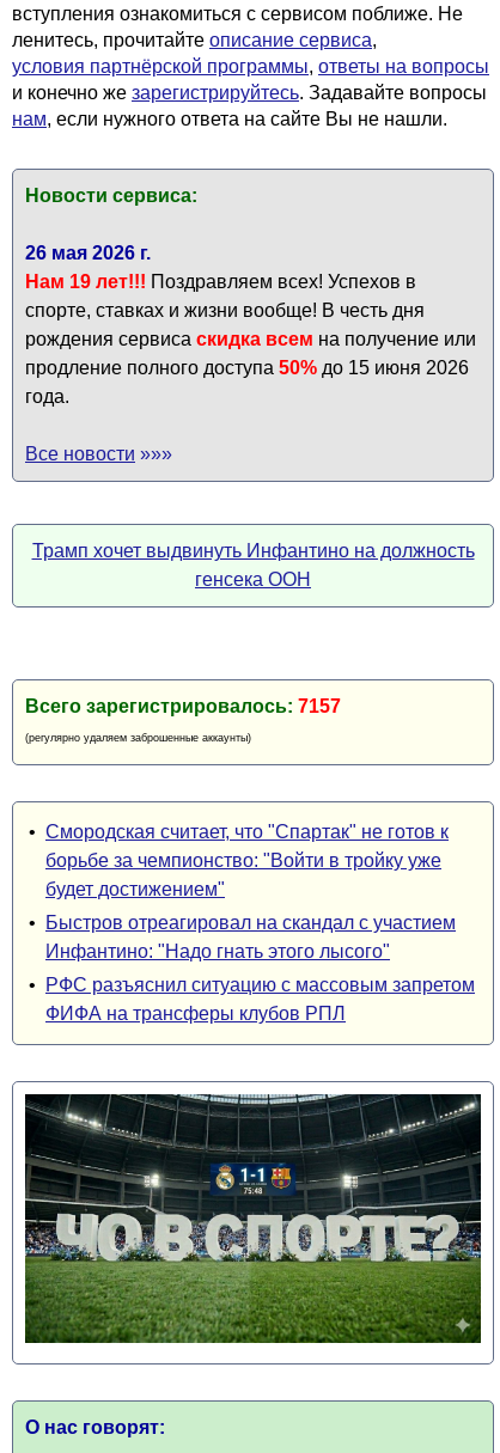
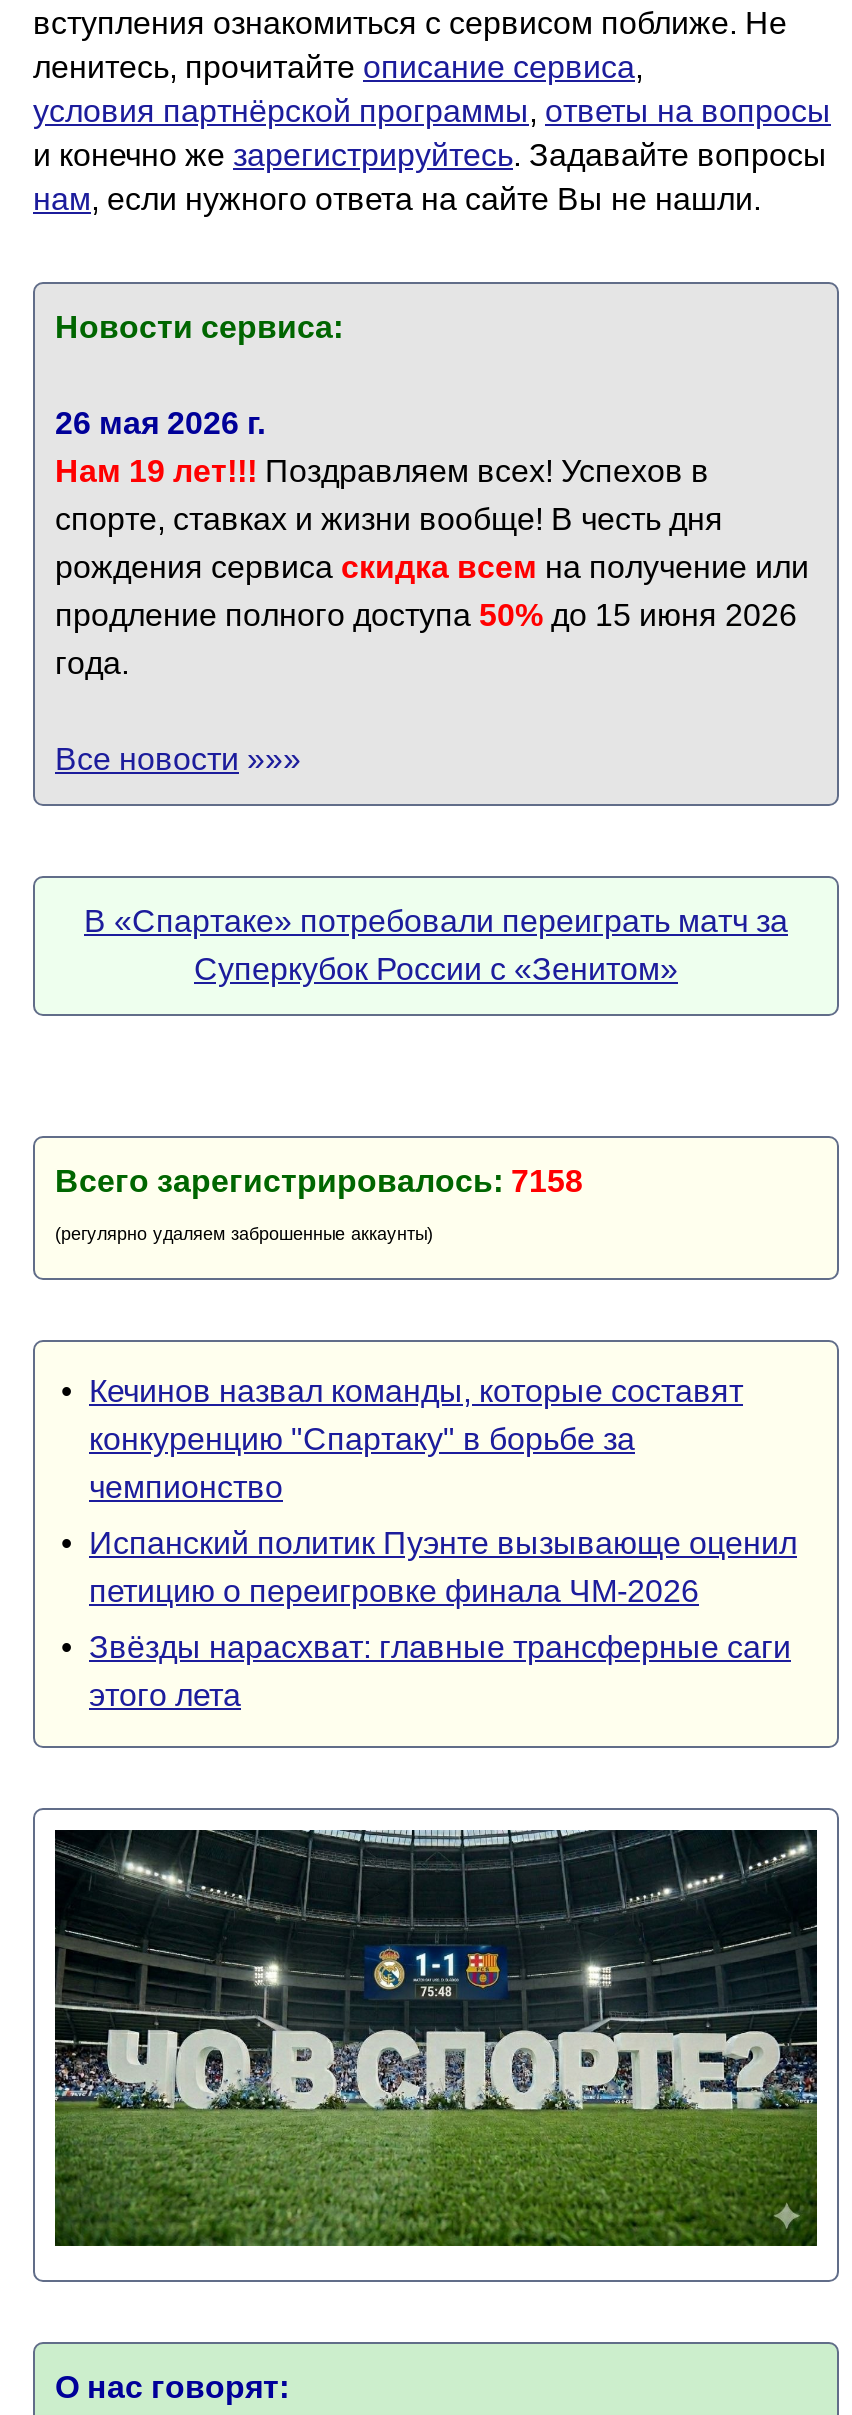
[32,540,474,589] Трамп хочет выдвинуть Инфантино на должность | генсека ООН -> [84,904,788,986] В «Спартаке» потребовали переиграть матч за | Суперкубок России с «Зенитом»
[25,696,341,716] Всего зарегистрировалось: 7157 -> [55,1164,583,1198] Всего зарегистрировалось: 7158
[29,821,449,899] • Смородская считает, что "Спартак" не готов к | борьбе за чемпионство: "Войти в тройку уже | будет достижением" -> [61,1374,743,1504] • Кечинов назвал команды, которые составят | конкуренцию "Спартаку" в борьбе за | чемпионство
[29,912,456,961] • Быстров отреагировал на скандал с участием | Инфантино: "Надо гнать этого лысого" -> [61,1526,797,1608] • Испанский политик Пуэнте вызывающе оценил | петицию о переигровке финала ЧМ-2026
[29,975,475,1024] • РФС разъяснил ситуацию с массовым запретом | ФИФА на трансферы клубов РПЛ -> [61,1630,791,1712] • Звёзды нарасхват: главные трансферные саги | этого лета

